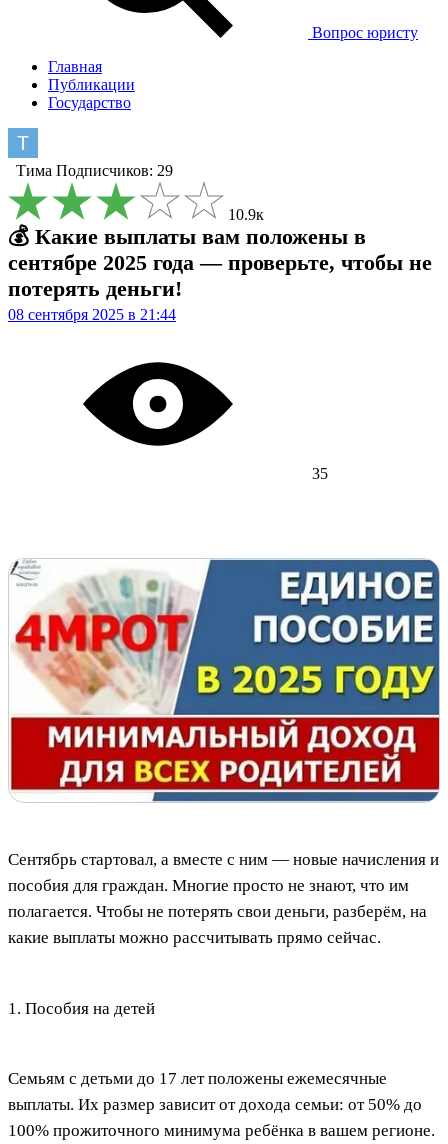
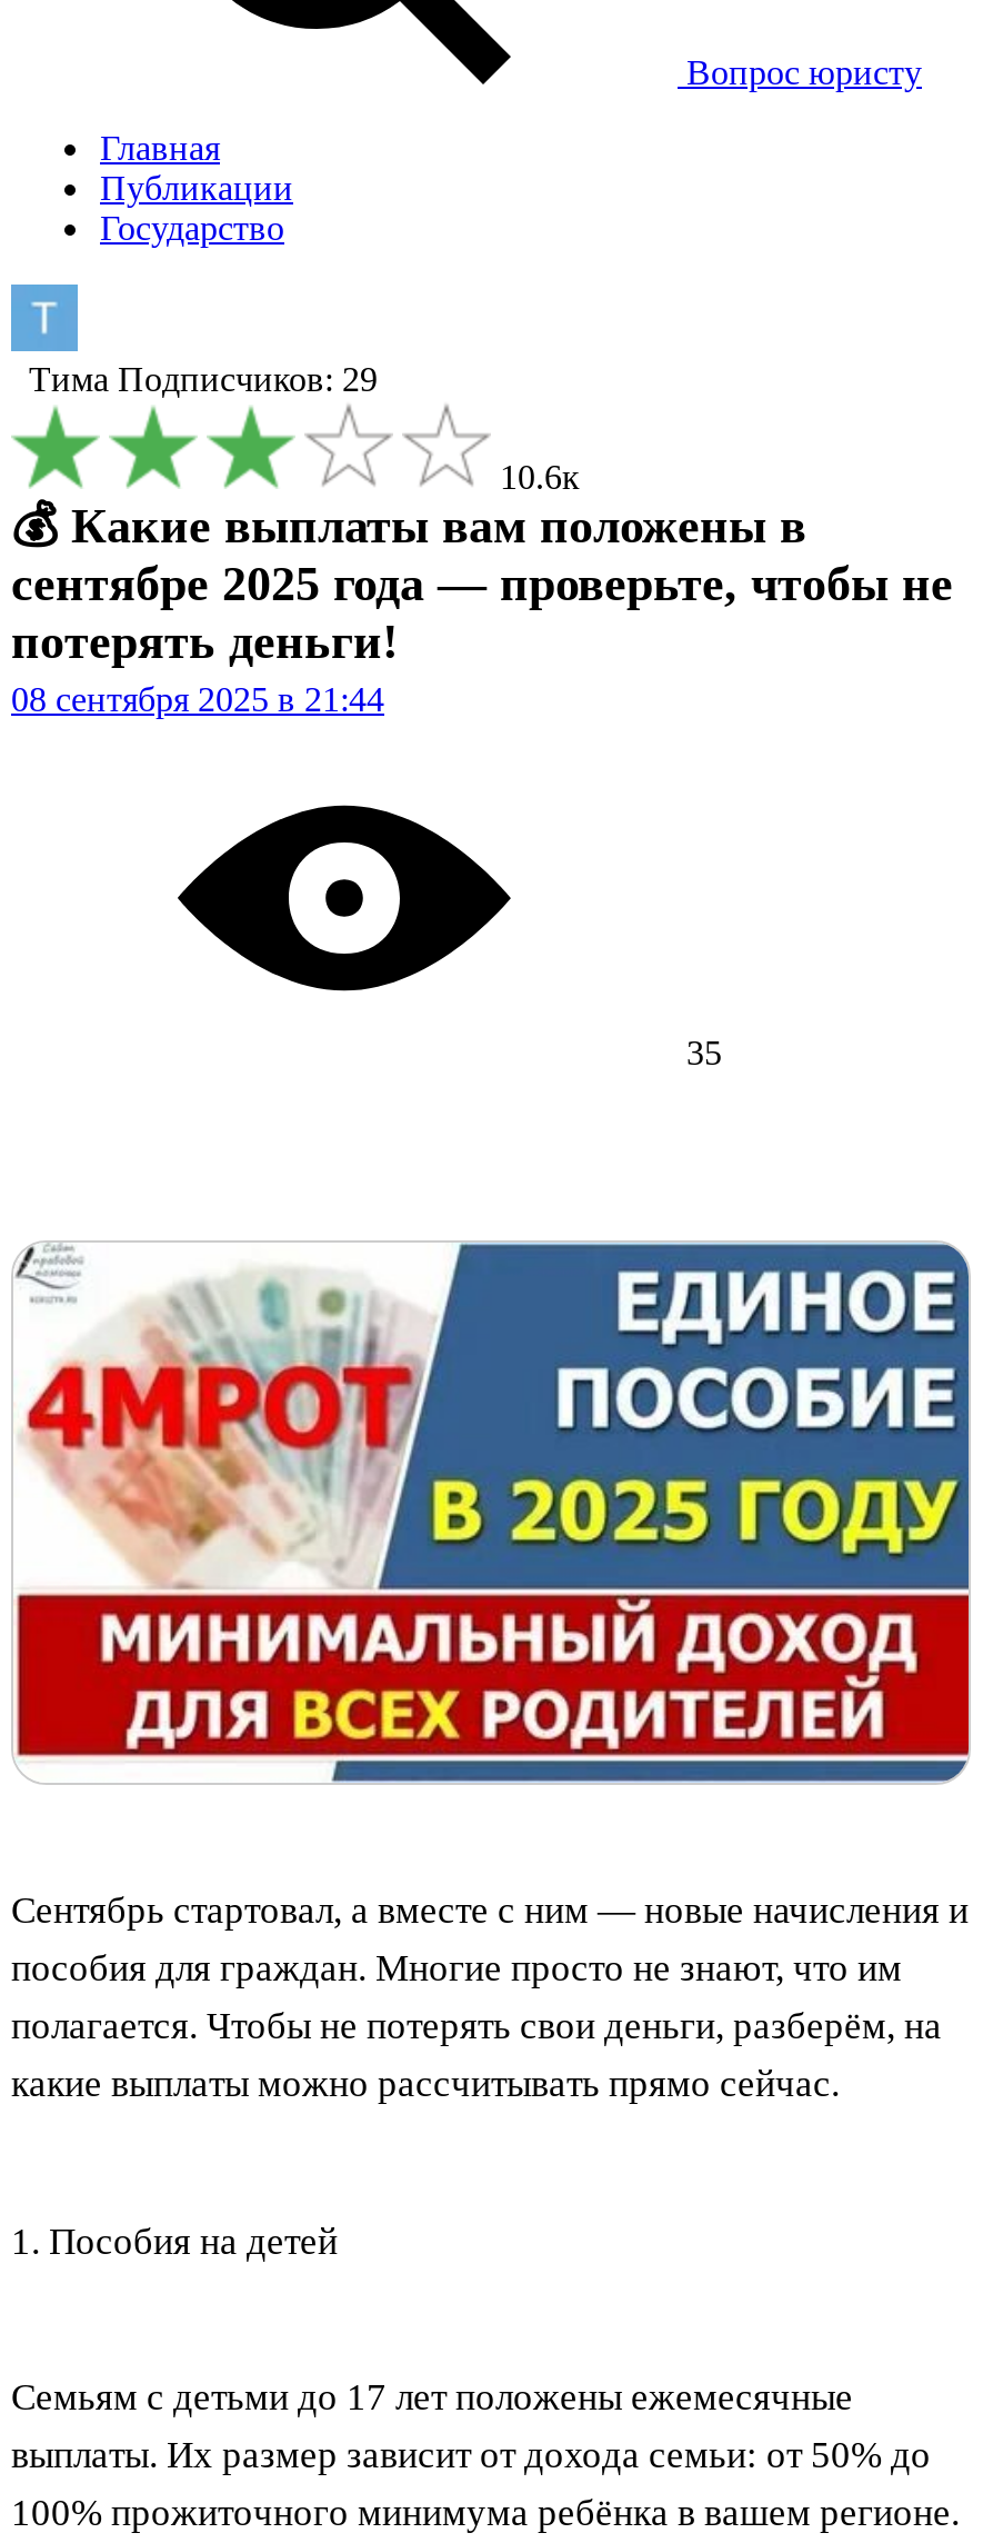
[228,206,264,223] 10.9к -> [500,458,580,496] 10.6к

